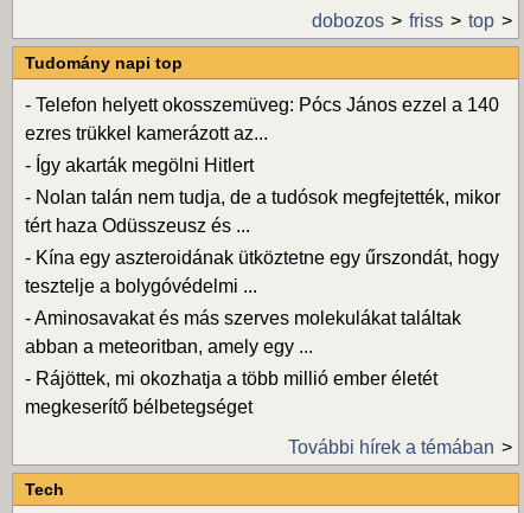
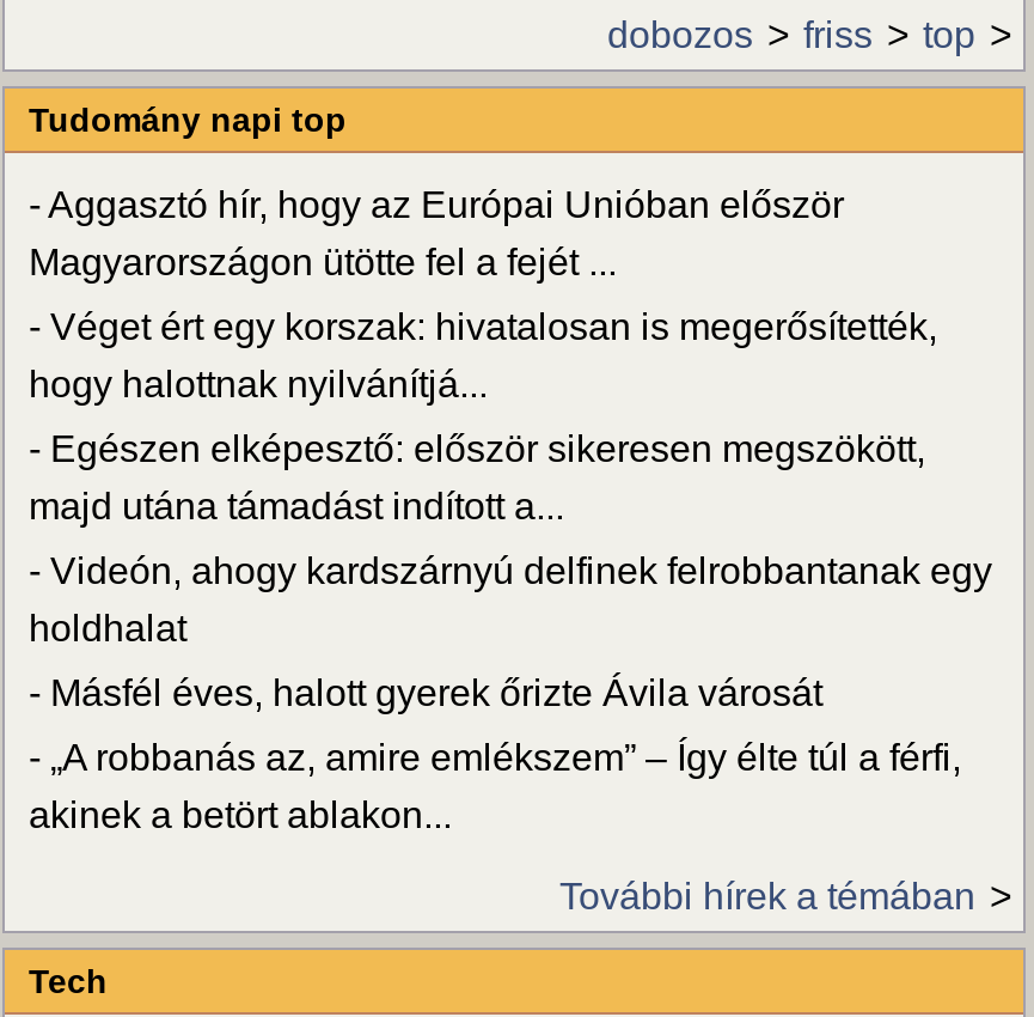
[25,95,499,143] - Telefon helyett okosszemüveg: Pócs János ezzel a 140 | ezres trükkel kamerázott az... -> [29,184,844,282] - Aggasztó hír, hogy az Európai Unióban először | Magyarországon ütötte fel a fejét ...
[25,155,254,175] - Így akarták megölni Hitlert -> [29,306,937,404] - Véget ért egy korszak: hivatalosan is megerősítették, | hogy halottnak nyilvánítjá...
[25,187,500,236] - Nolan talán nem tudja, de a tudósok megfejtették, mikor | tért haza Odüsszeusz és ... -> [29,428,925,526] - Egészen elképesztő: először sikeresen megszökött, | majd utána támadást indított a...
[25,248,499,296] - Kína egy aszteroidának ütköztetne egy űrszondát, hogy | tesztelje a bolygóvédelmi ... -> [29,550,992,648] - Videón, ahogy kardszárnyú delfinek felrobbantanak egy | holdhalat
[25,308,461,357] - Aminosavakat és más szerves molekulákat találtak | abban a meteoritban, amely egy ... -> [29,672,822,713] - Másfél éves, halott gyerek őrizte Ávila városát
[25,368,437,417] - Rájöttek, mi okozhatja a több millió ember életét | megkeserítő bélbetegséget -> [29,737,961,835] - „A robbanás az, amire emlékszem” – Így élte túl a férfi, | akinek a betört ablakon...

